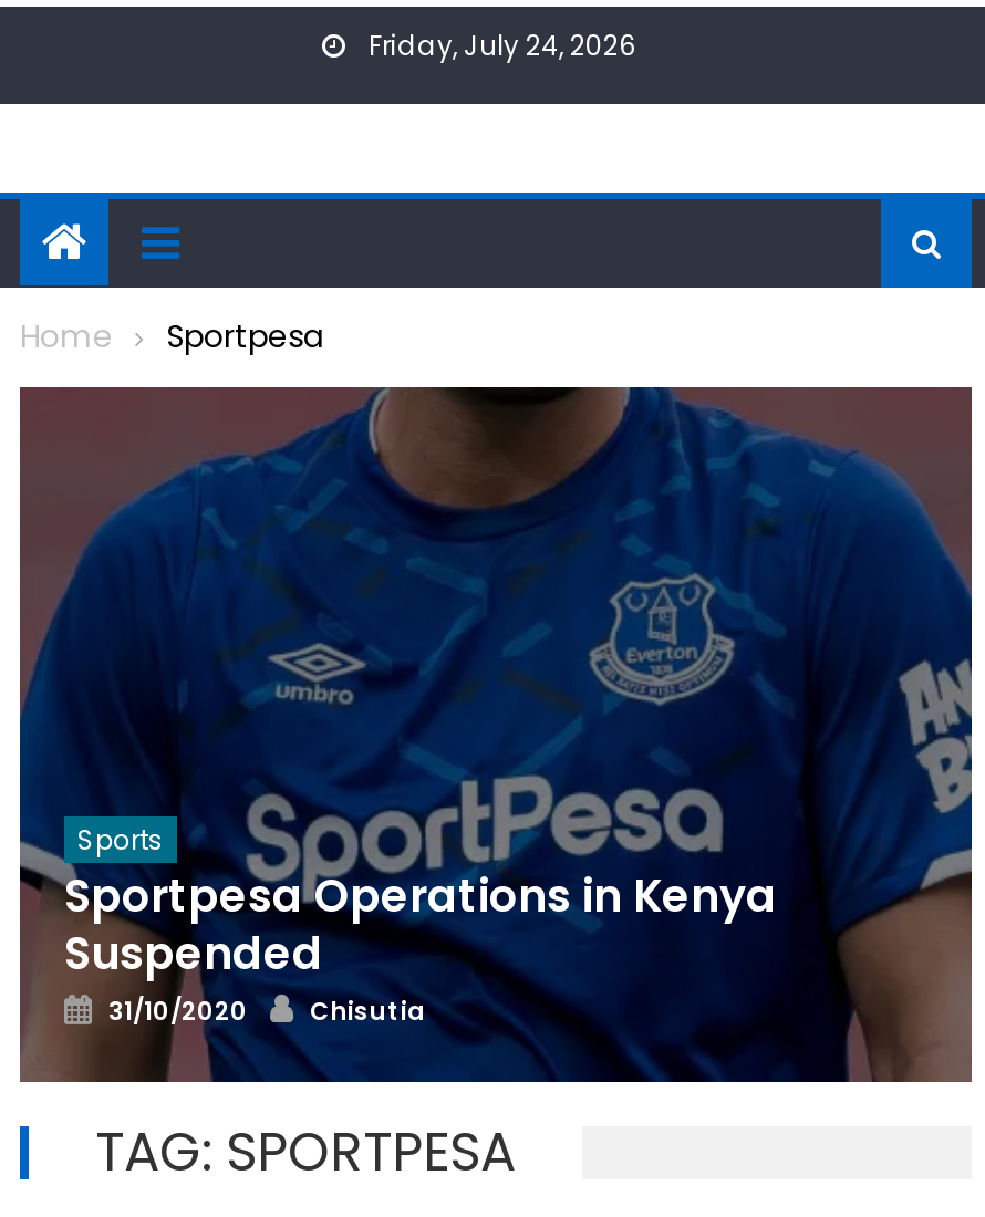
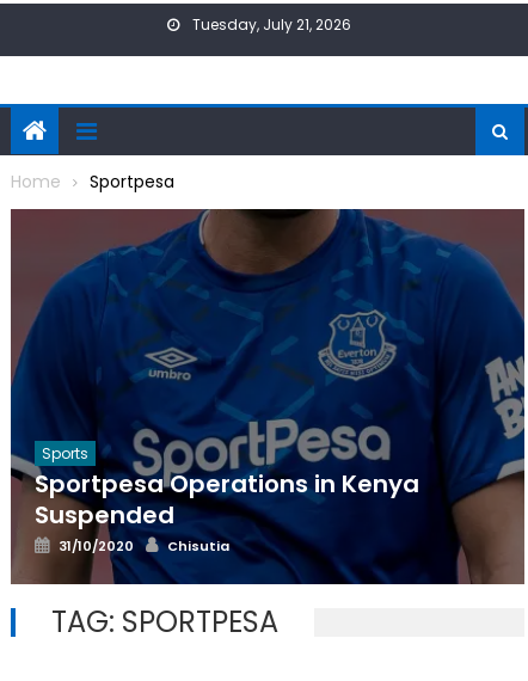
[362,27,636,64] Friday, July 24, 2026 -> [188,14,351,35] Tuesday, July 21, 2026

